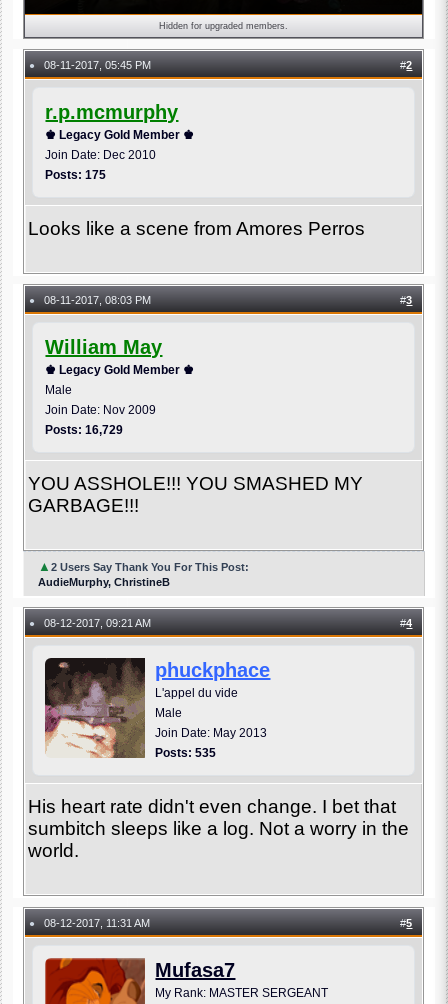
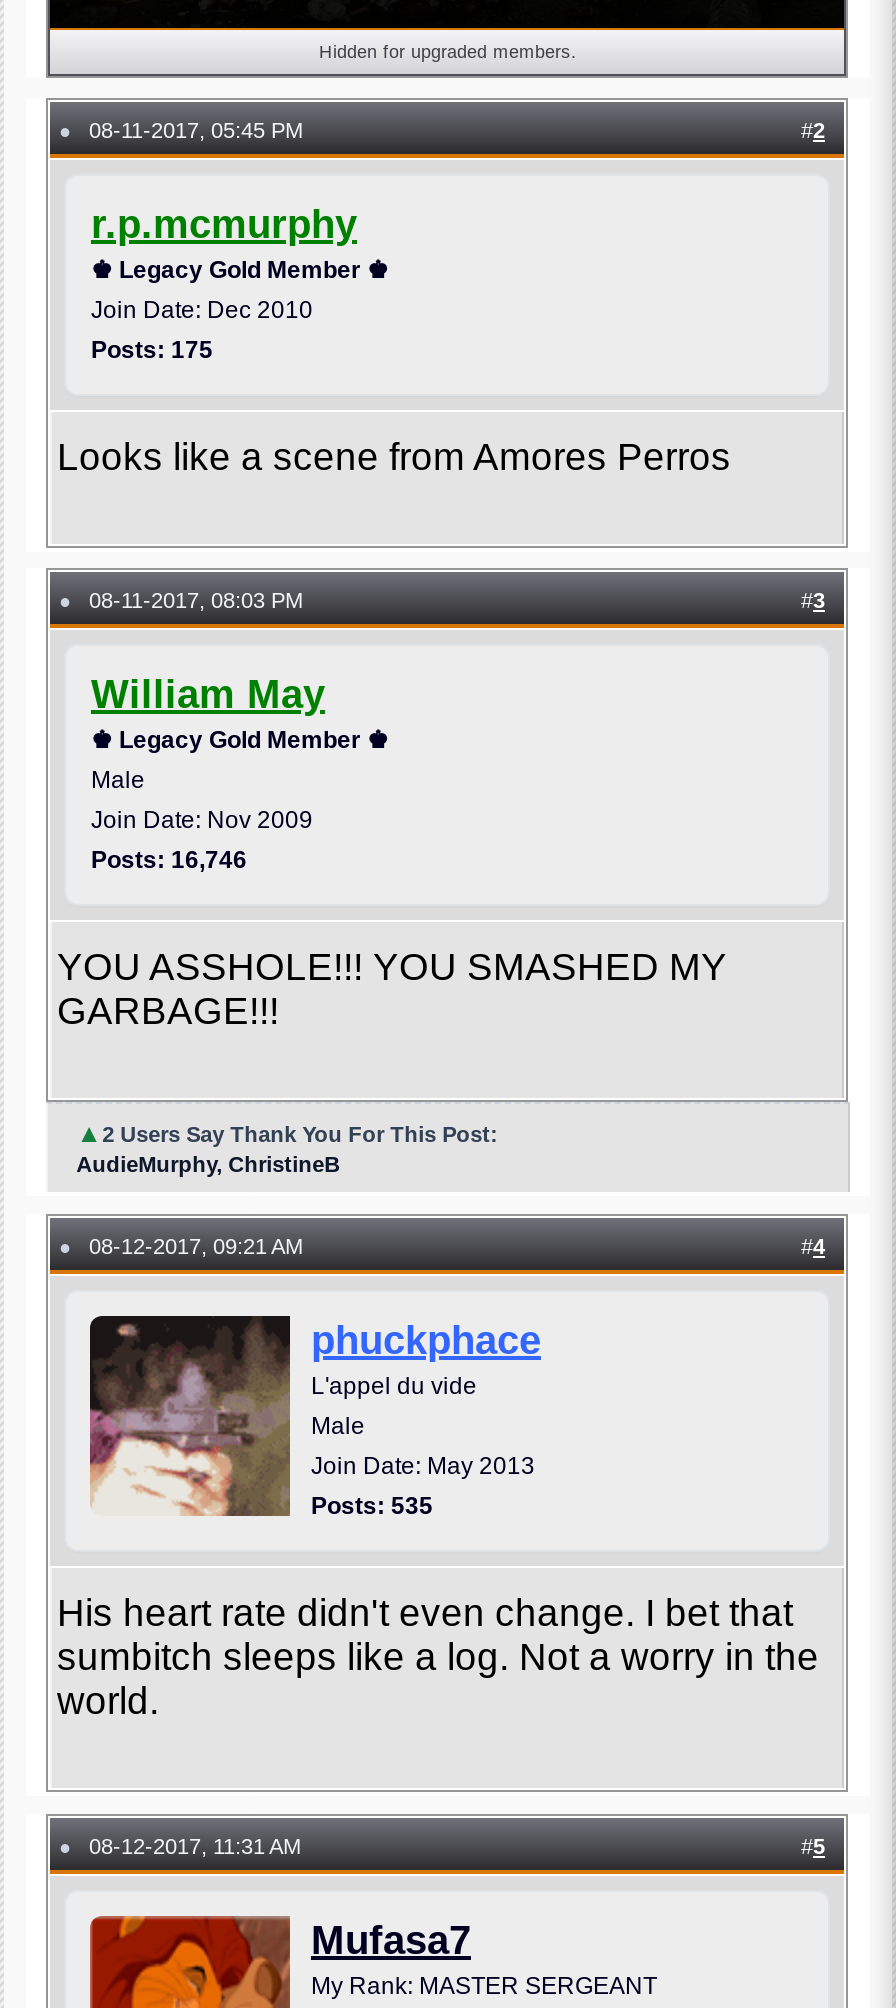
[45,423,123,437] Posts: 16,729 -> [91,847,247,875] Posts: 16,746

